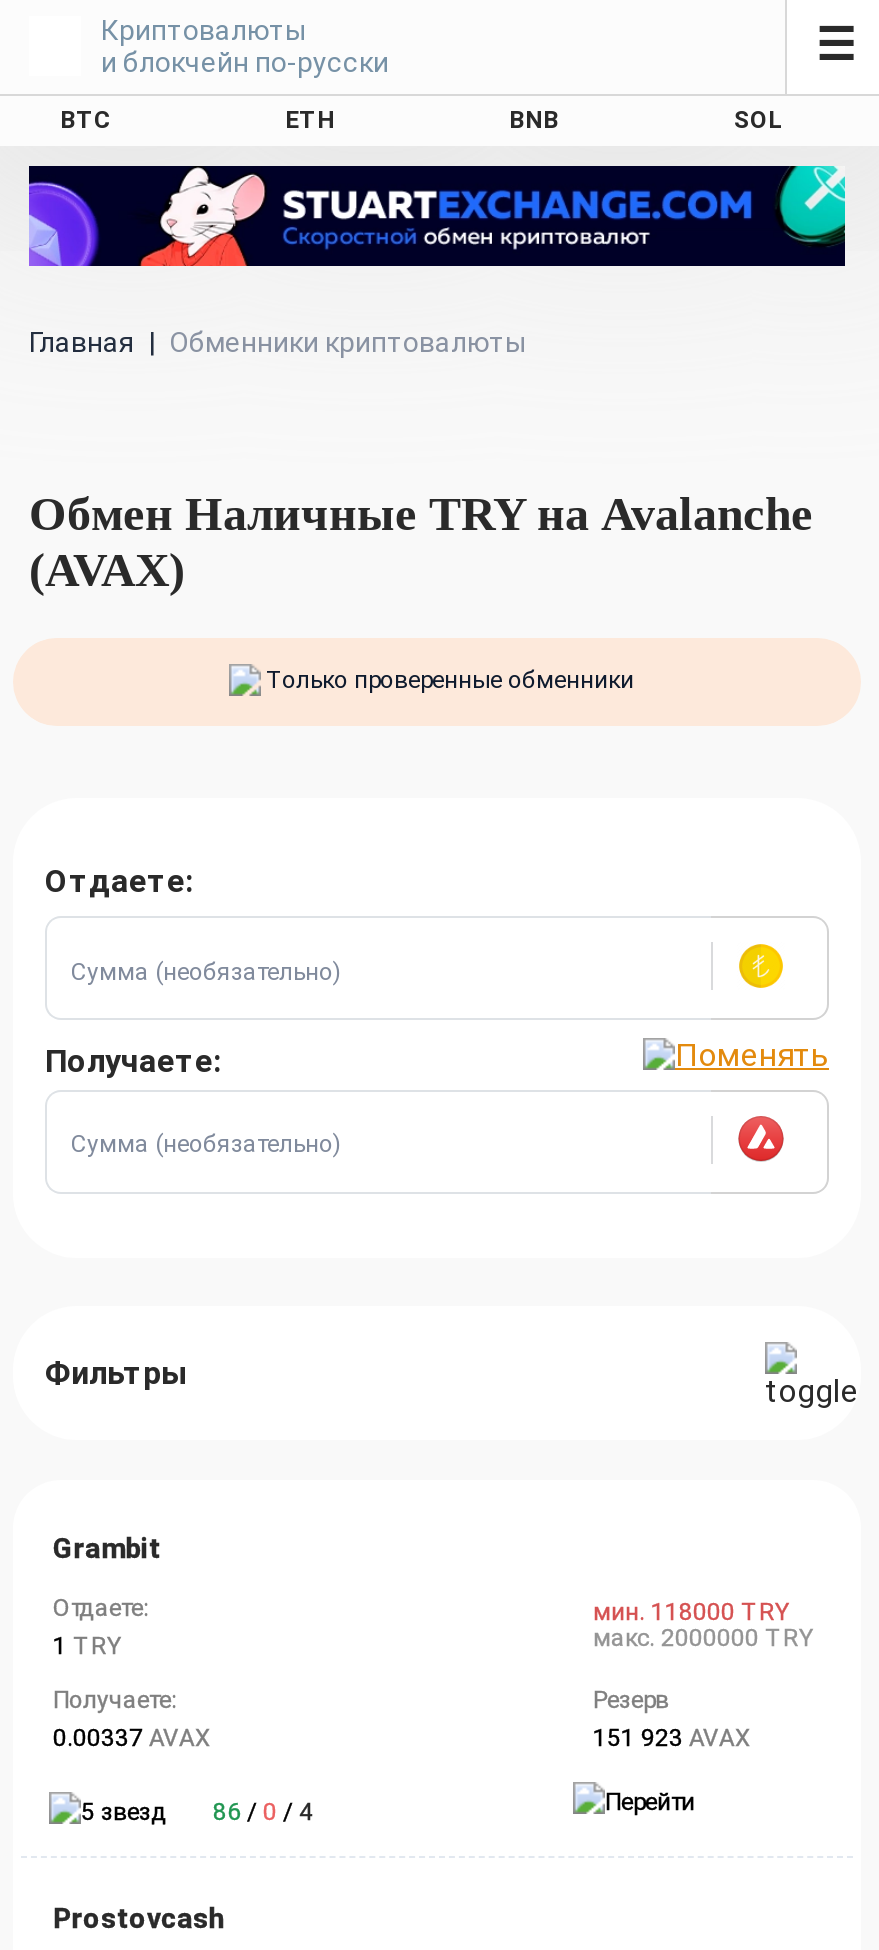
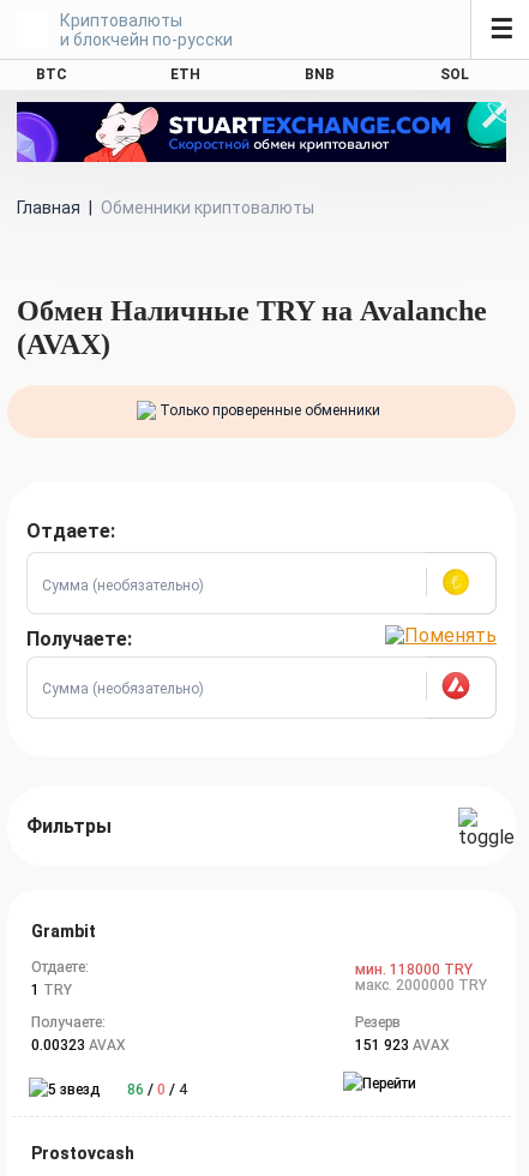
[53,1724,211,1752] 0.00337 AVAX -> [31,1037,126,1053] 0.00323 AVAX

